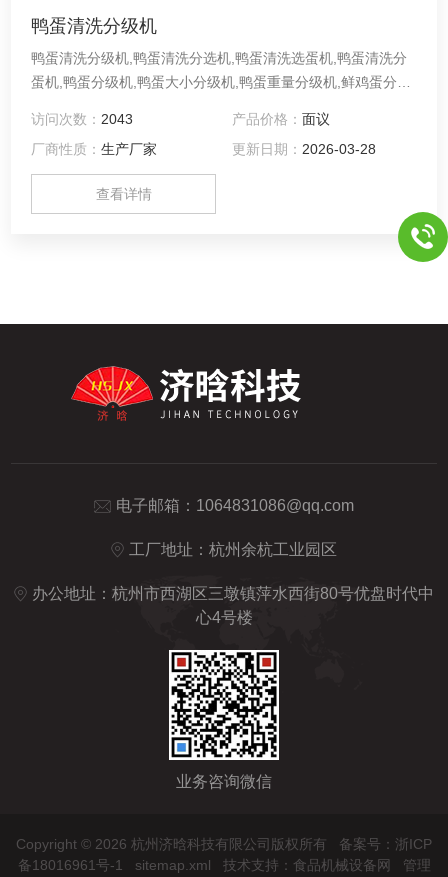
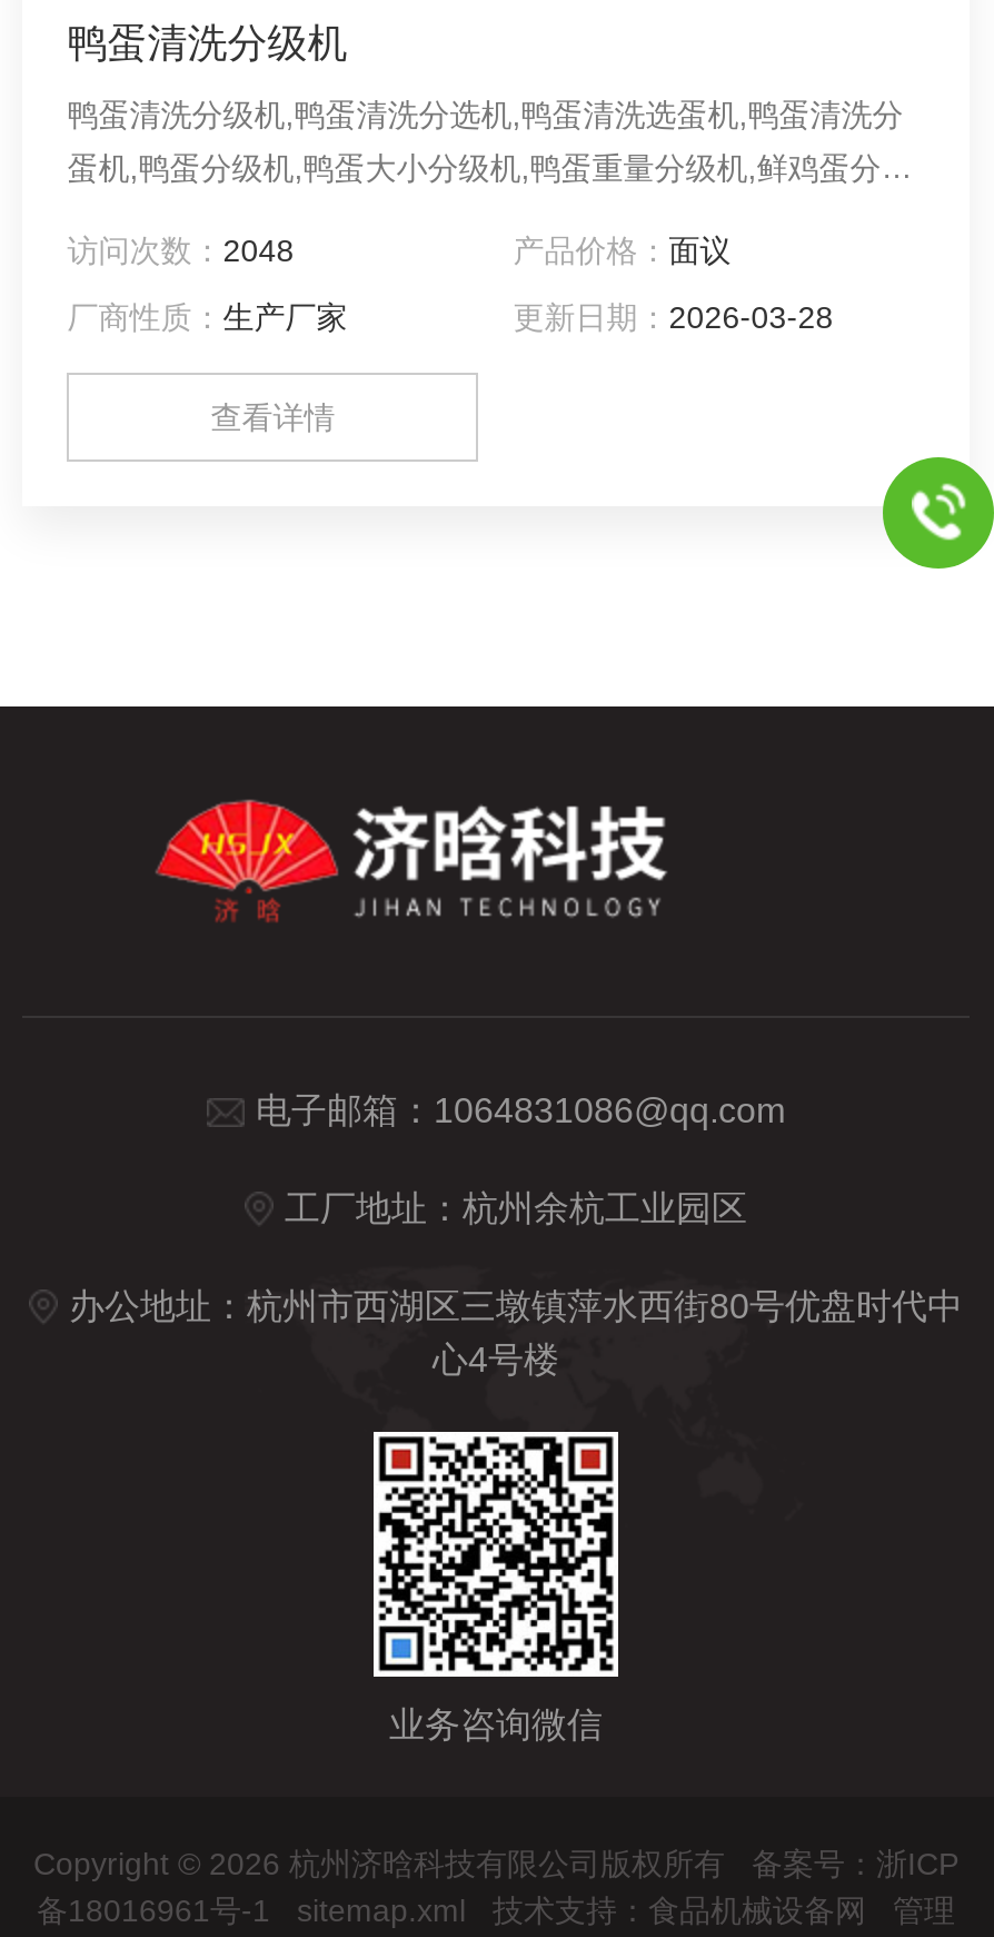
[31,110,133,126] 访问次数：2043 -> [67,231,294,267] 访问次数：2048

